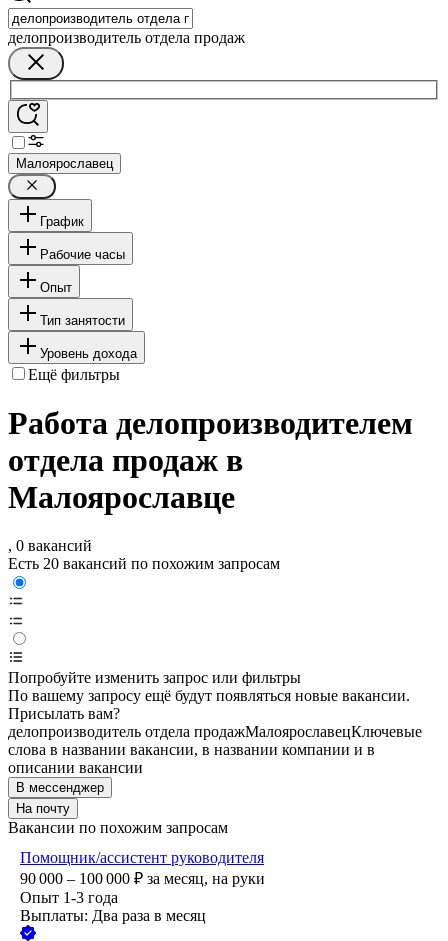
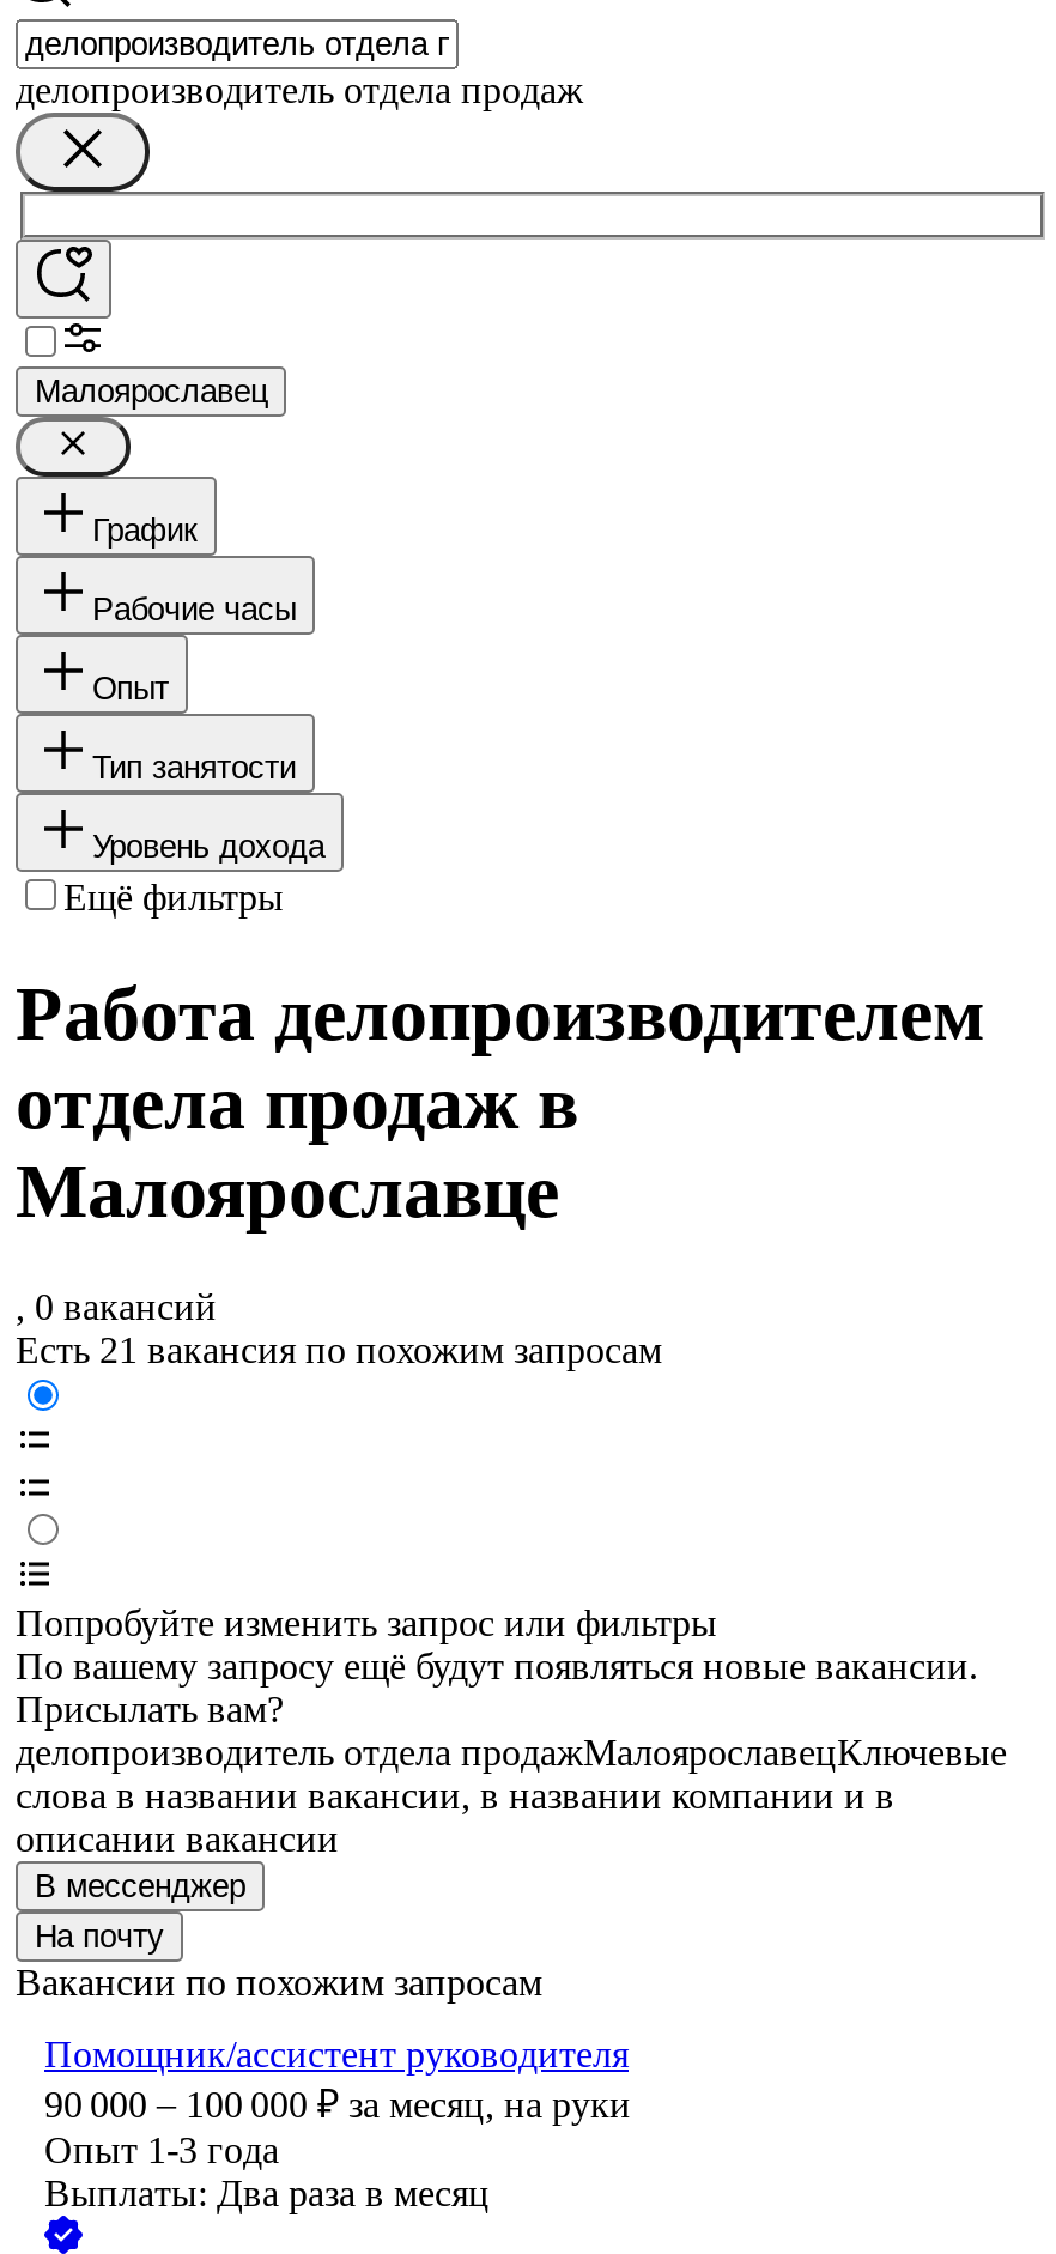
[8,555,280,572] Есть 20 вакансий по похожим запросам -> [16,1331,662,1371] Есть 21 вакансия по похожим запросам

